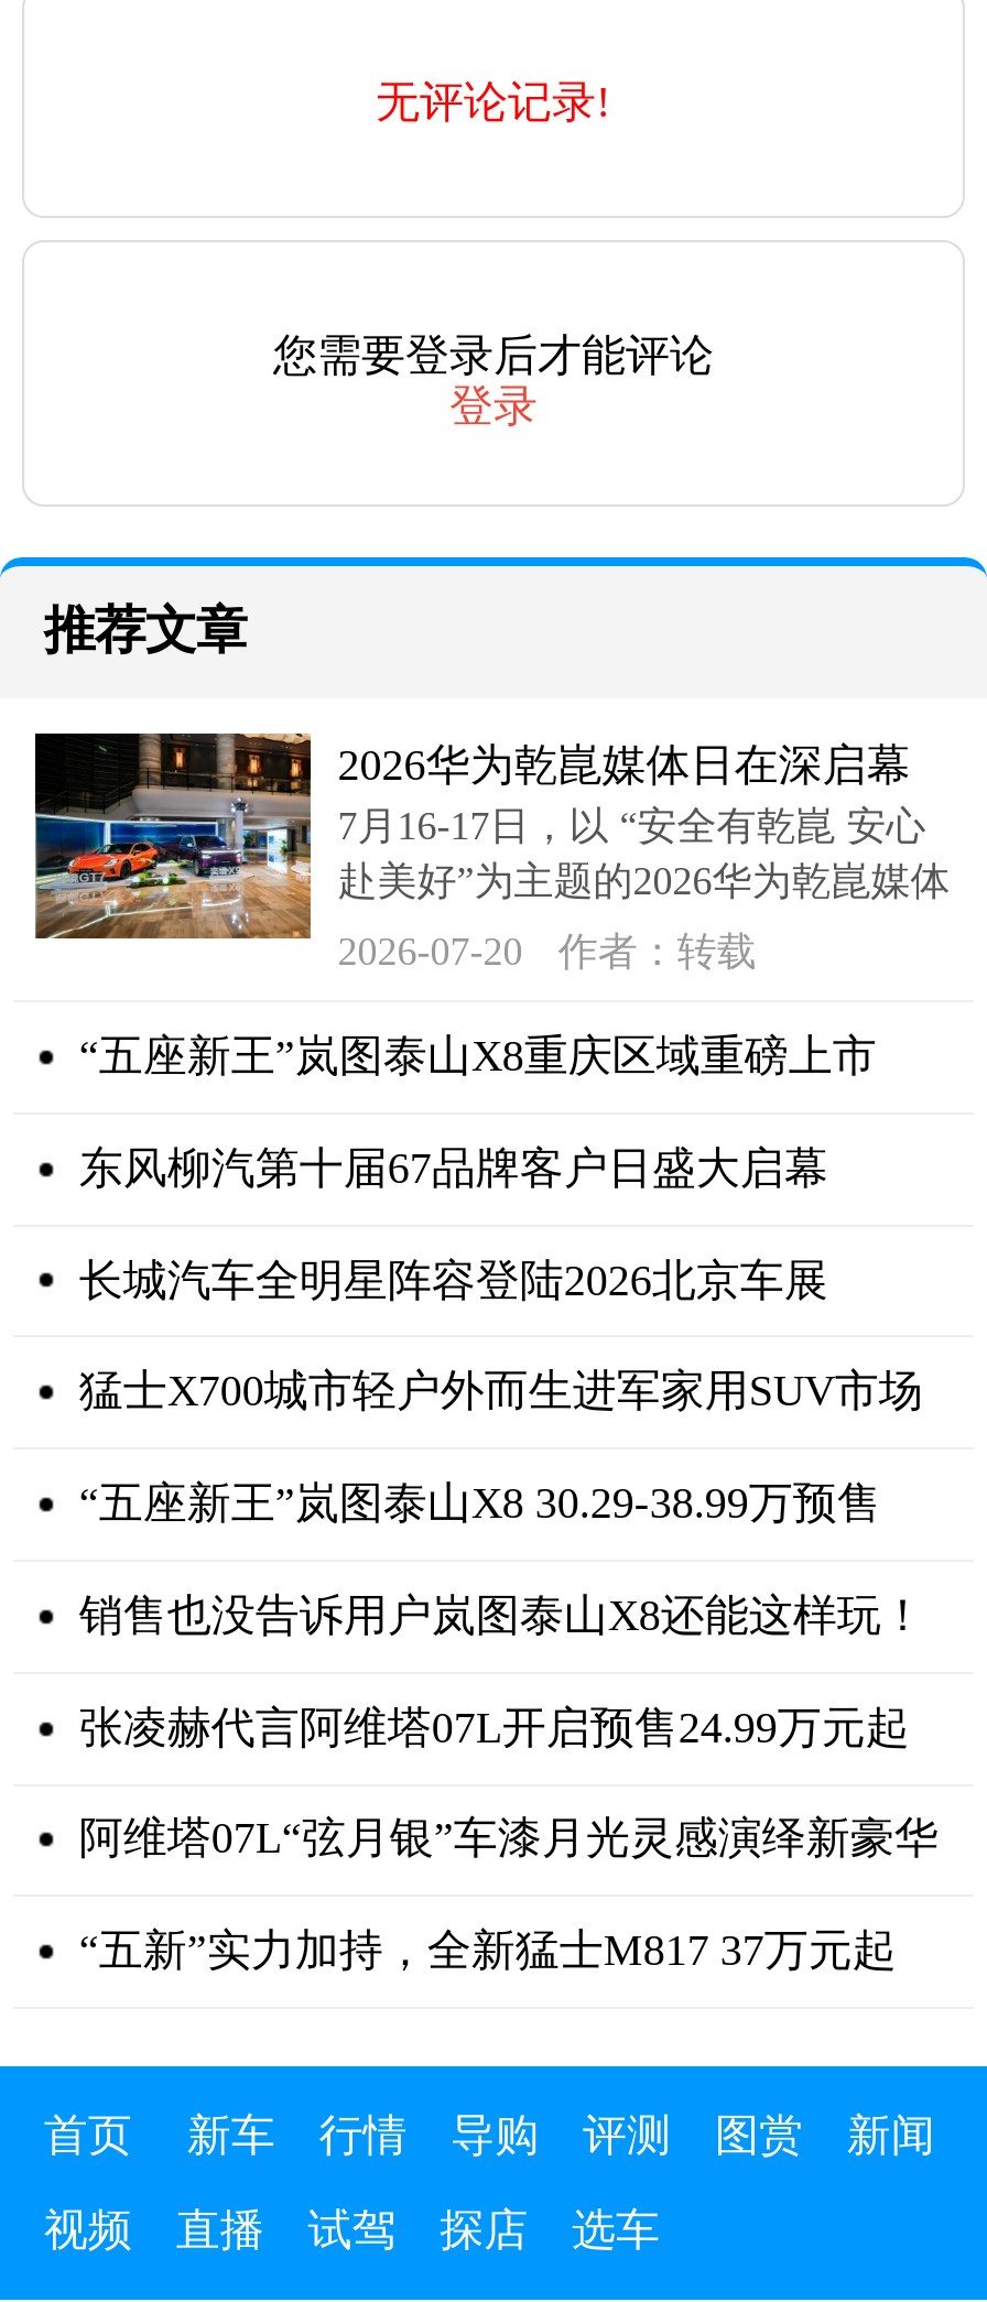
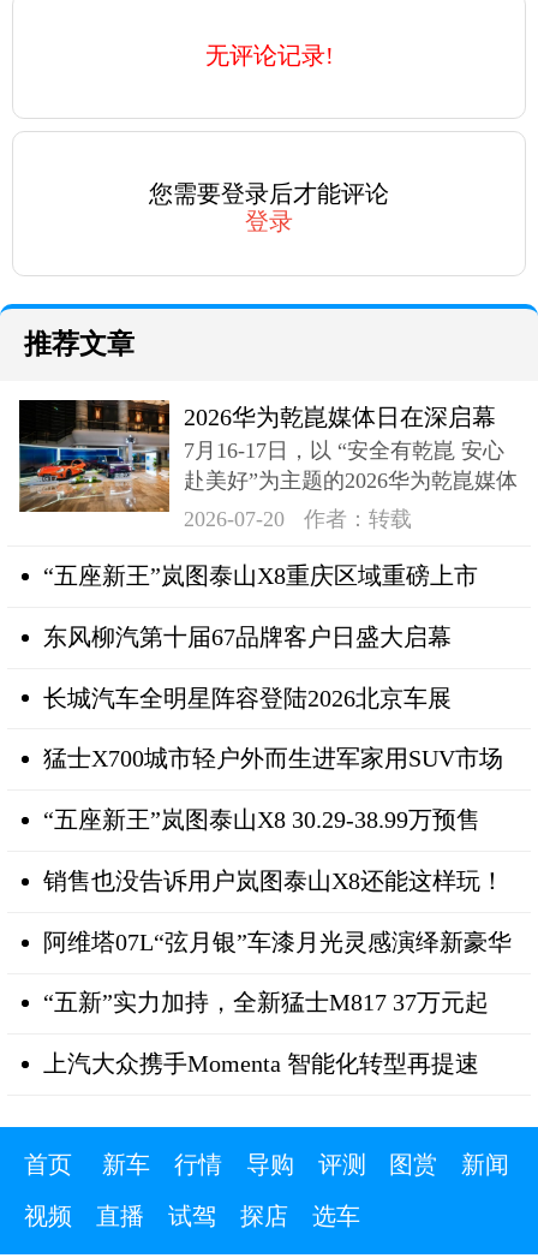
[79,1702,909,1751] 张凌赫代言阿维塔07L开启预售24.99万元起 -> none
moved [79,1814,938,1974] -> [43,928,511,1016]: 阿维塔07L“弦月银”车漆月光灵感演绎新豪华 | “五新”实力加持，全新猛士M817 37万元起
none -> [43,1050,479,1077] 上汽大众携手Momenta 智能化转型再提速

